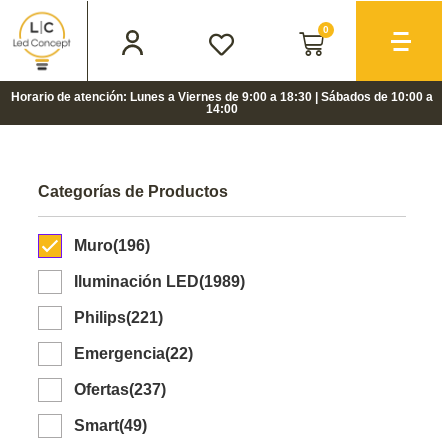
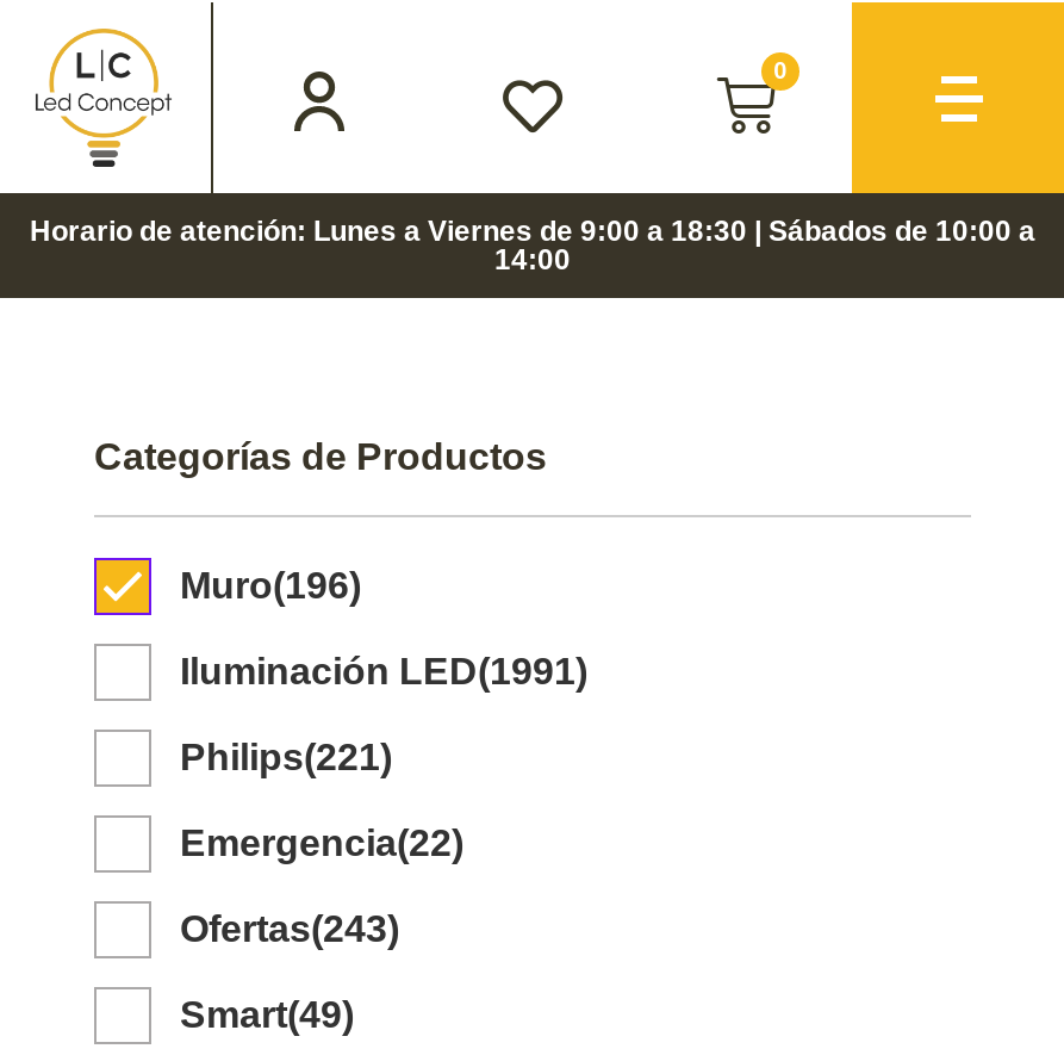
[74,273,245,290] Iluminación LED(1989) -> [180,651,587,691] Iluminación LED(1991)
[74,381,166,398] Ofertas(237) -> [180,908,399,949] Ofertas(243)

